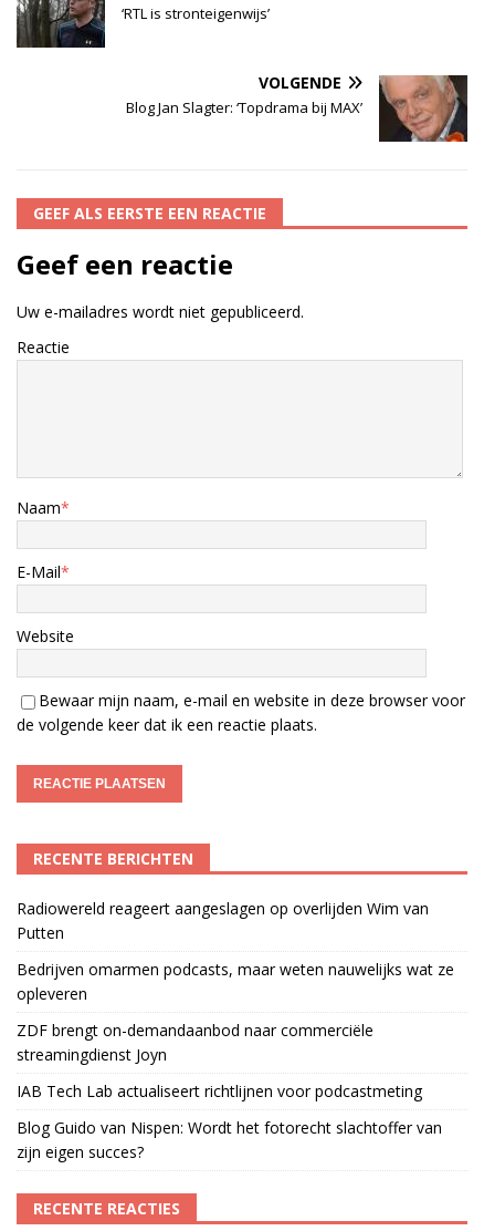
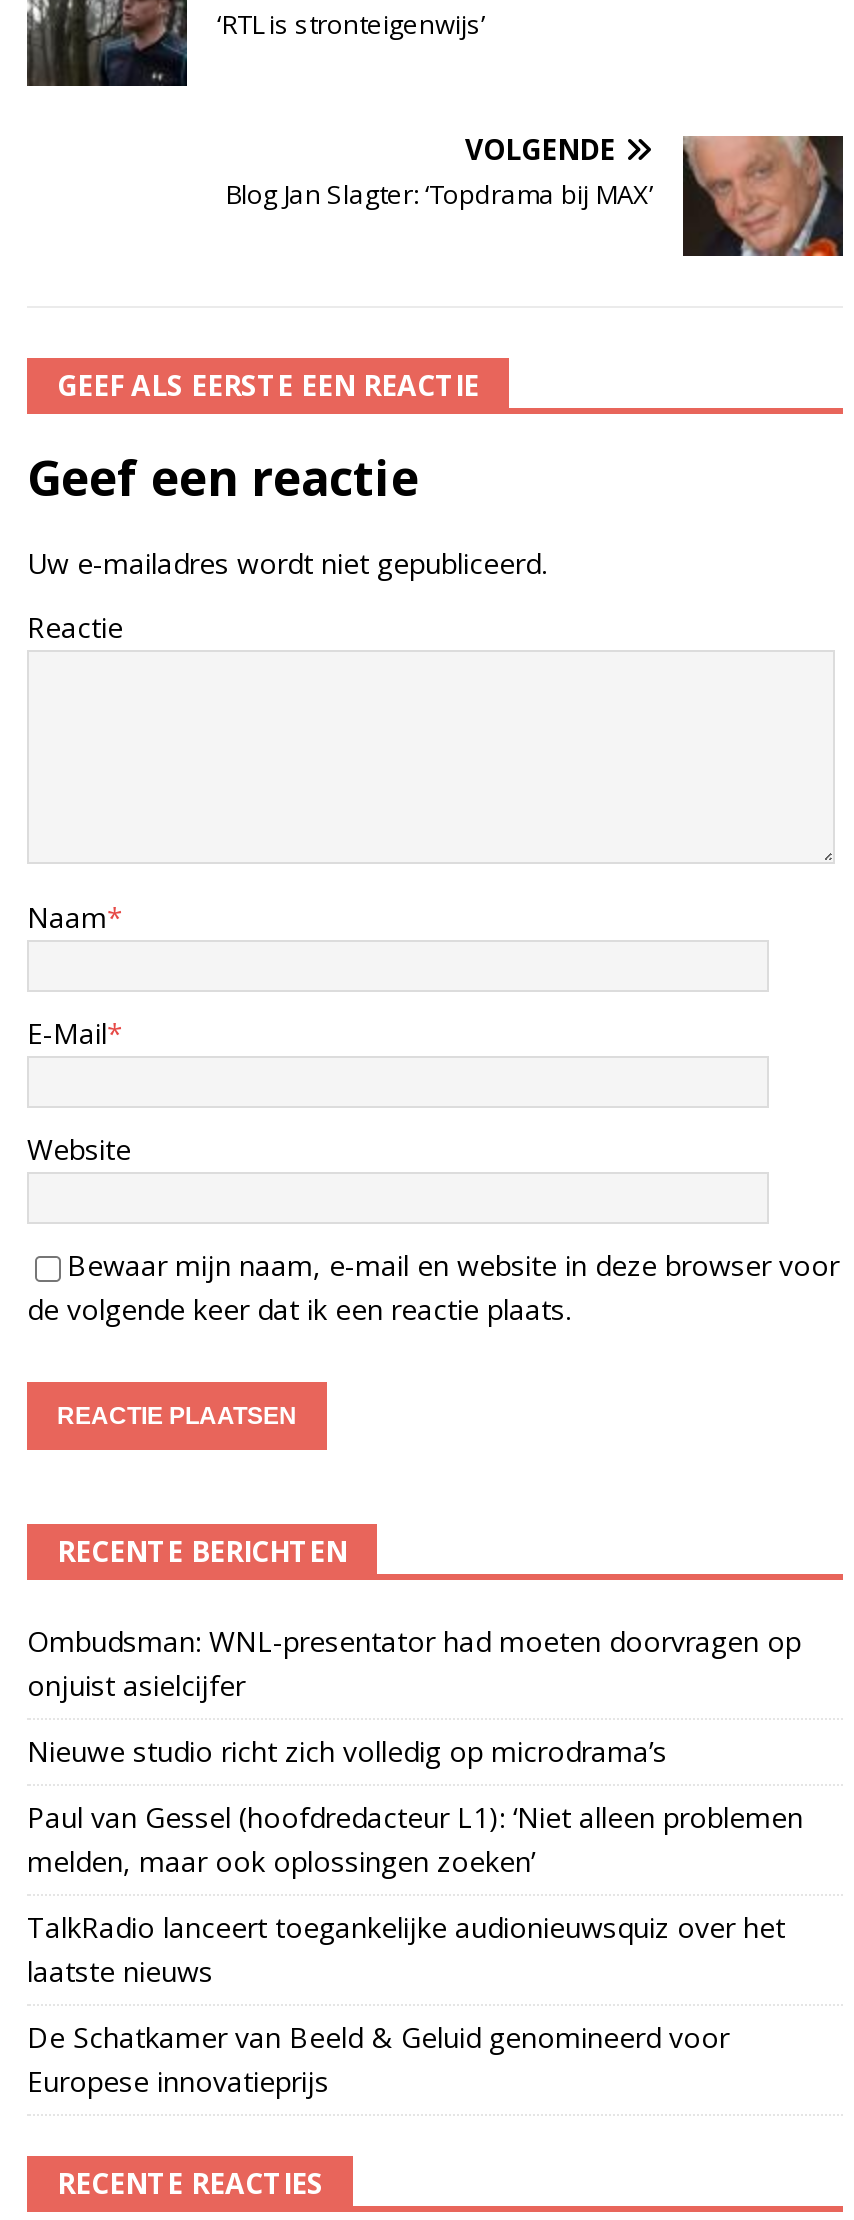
[17,898,429,943] Radiowereld reageert aangeslagen op overlijden Wim van | Putten -> [27,1622,801,1704] Ombudsman: WNL-presentator had moeten doorvragen op | onjuist asielcijfer
[17,959,454,1004] Bedrijven omarmen podcasts, maar weten nauwelijks wat ze | opleveren -> [27,1732,667,1770] Nieuwe studio richt zich volledig op microdrama’s
[17,1020,373,1065] ZDF brengt on-demandaanbod naar commerciële | streamingdienst Joyn -> [27,1798,803,1880] Paul van Gessel (hoofdredacteur L1): ‘Niet alleen problemen | melden, maar ook oplossingen zoeken’
[17,1080,422,1101] IAB Tech Lab actualiseert richtlijnen voor podcastmeting -> [27,1908,785,1990] TalkRadio lanceert toegankelijke audionieuwsquiz over het | laatste nieuws
[17,1117,442,1162] Blog Guido van Nispen: Wordt het fotorecht slachtoffer van | zijn eigen succes? -> [27,2018,729,2100] De Schatkamer van Beeld & Geluid genomineerd voor | Europese innovatieprijs

